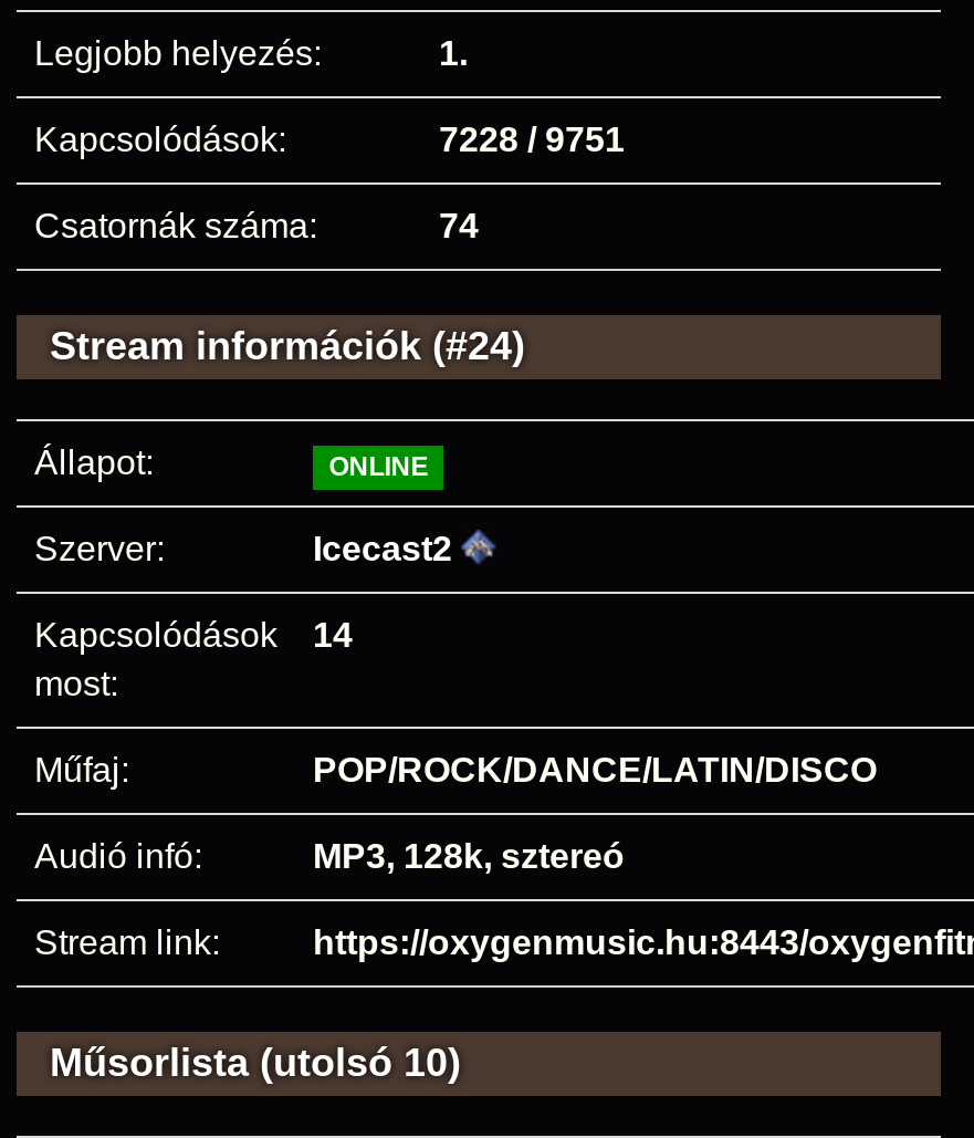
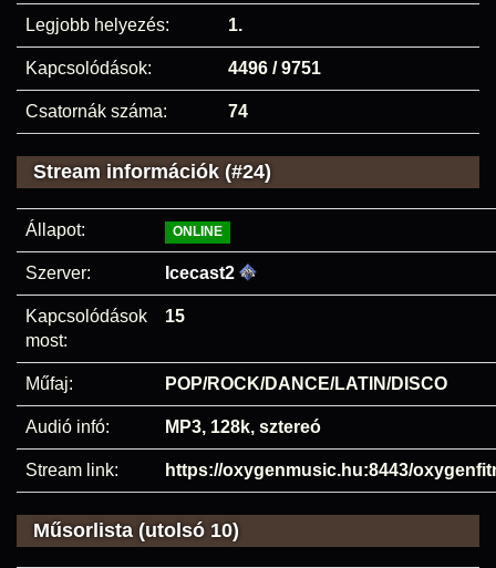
[439,121,625,158] 7228 / 9751 -> [228,59,321,78] 4496 / 9751
[34,616,353,654] Kapcsolódások 14 -> [25,307,185,326] Kapcsolódások 15

